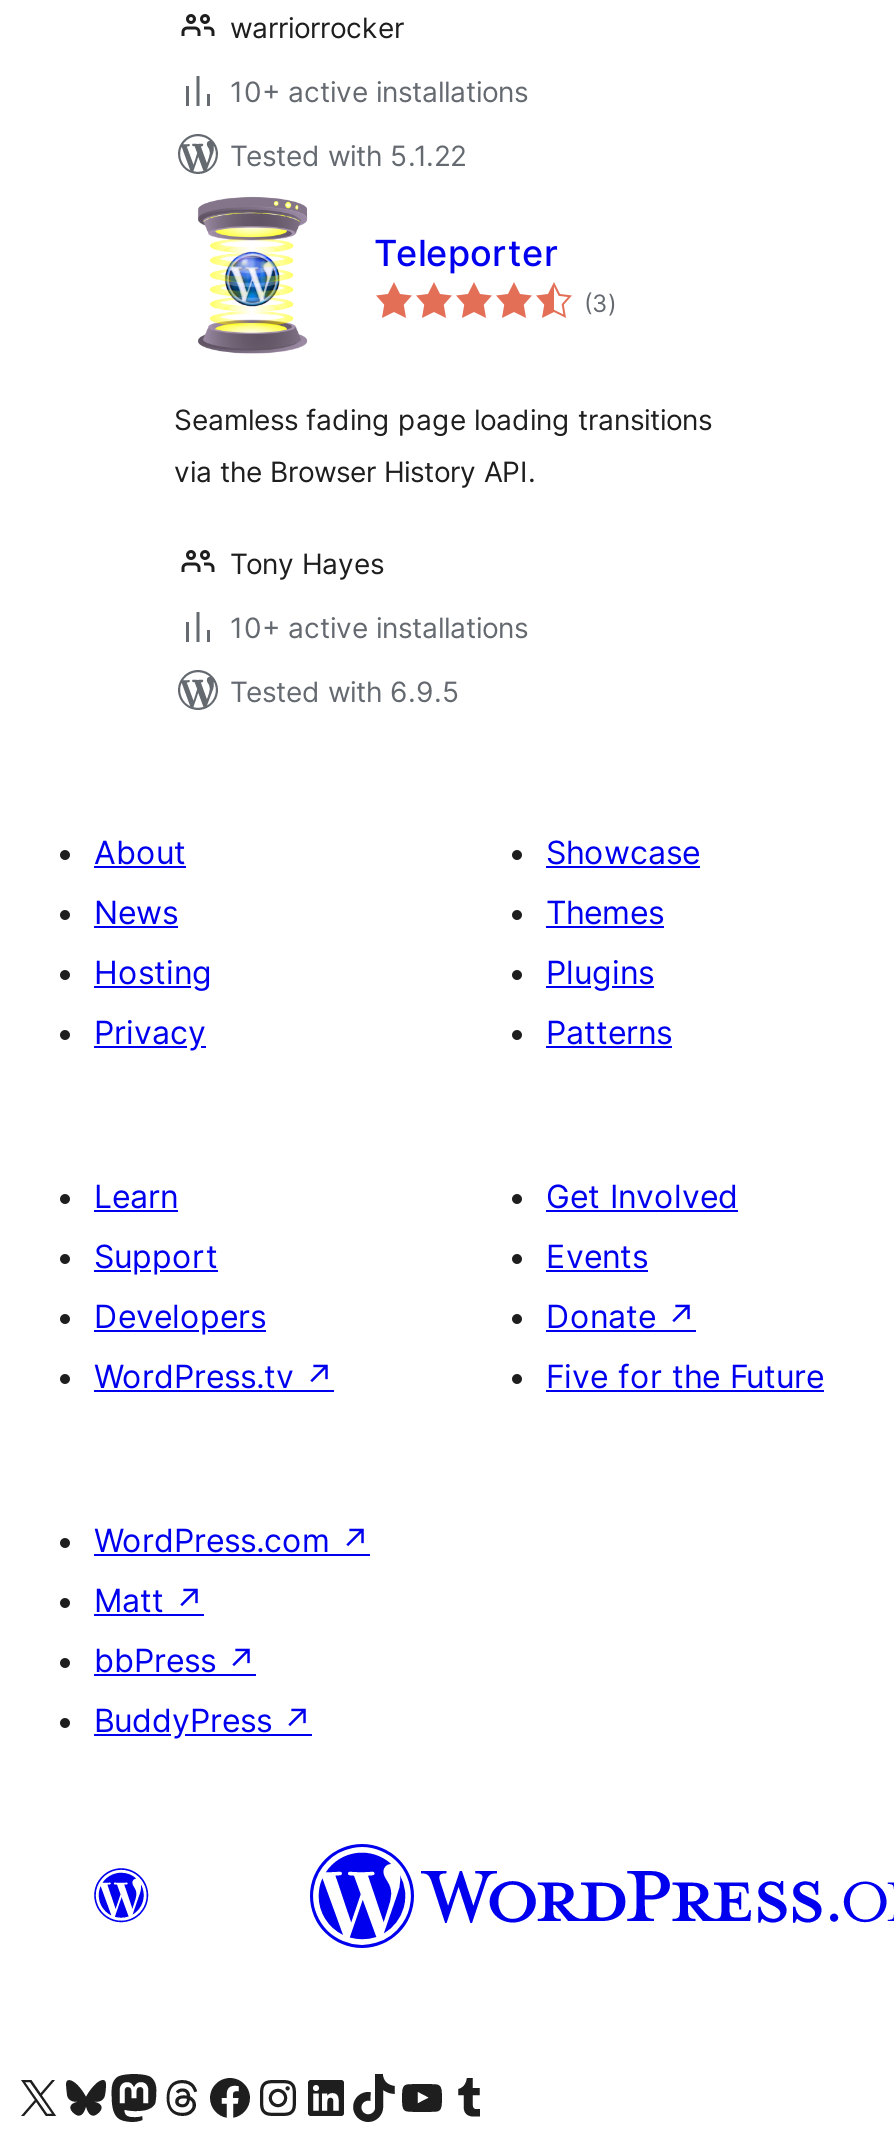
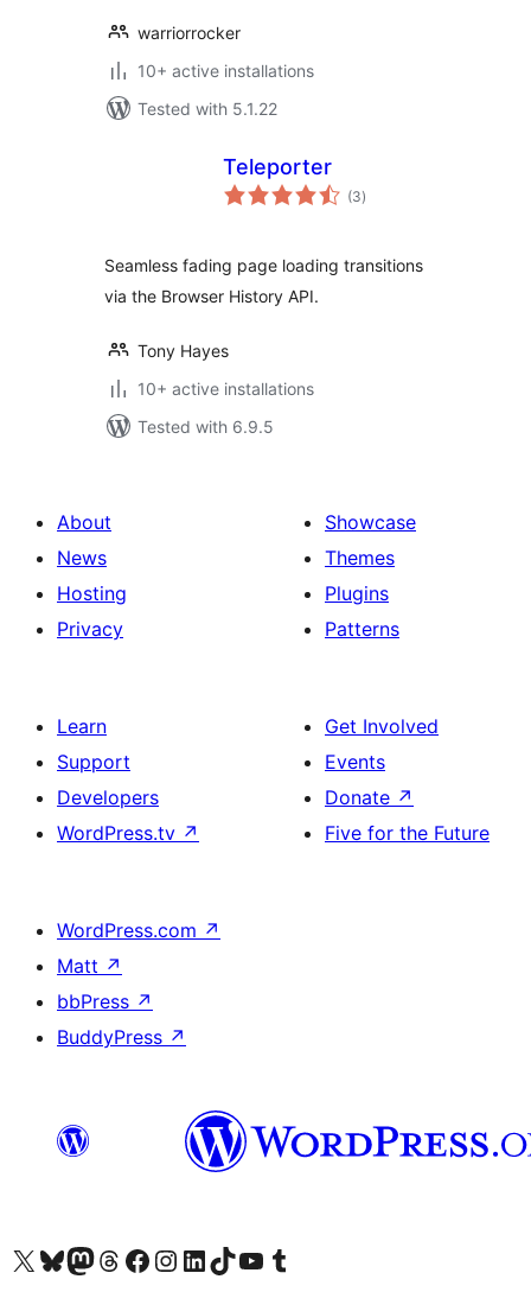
[196,194,310,356] [image] -> none

